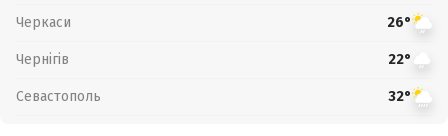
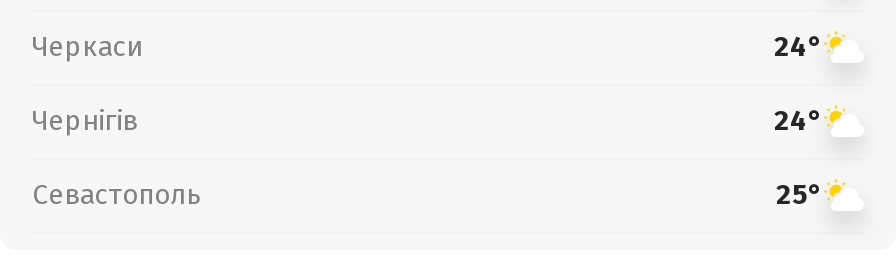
[387,14,412,31] 26° -> [774,30,824,64] 24°
[388,51,412,68] 22° -> [774,104,824,138] 24°
[388,88,412,105] 32° -> [776,178,824,212] 25°

